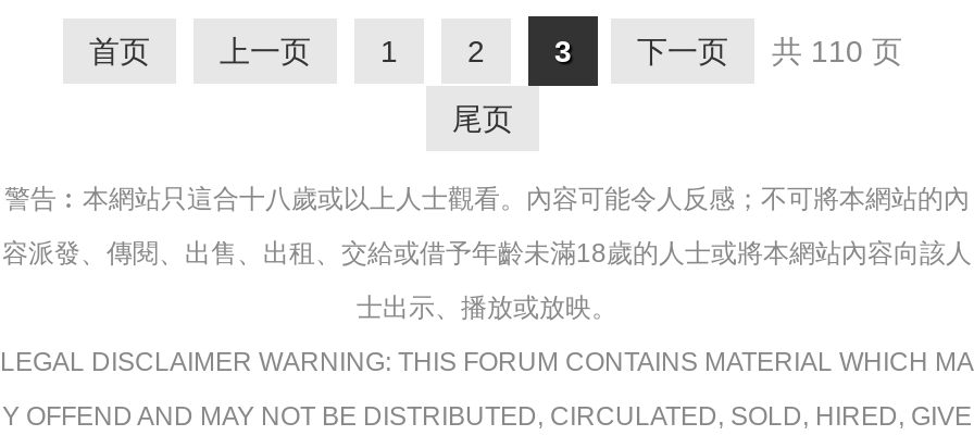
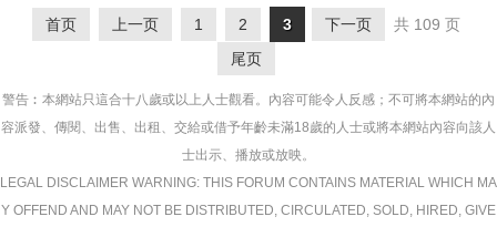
[89,34,911,69] 首页 上一页 1 2 3 下一页 共 110 页 -> [45,16,465,33] 首页 上一页 1 2 3 下一页 共 109 页

